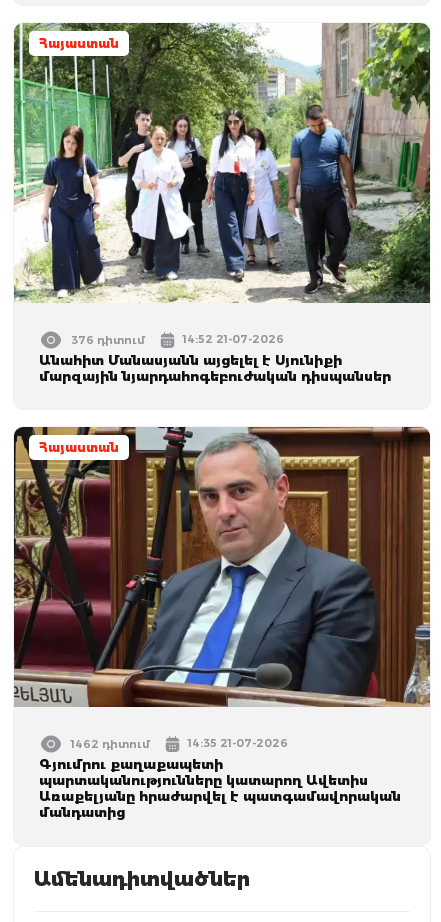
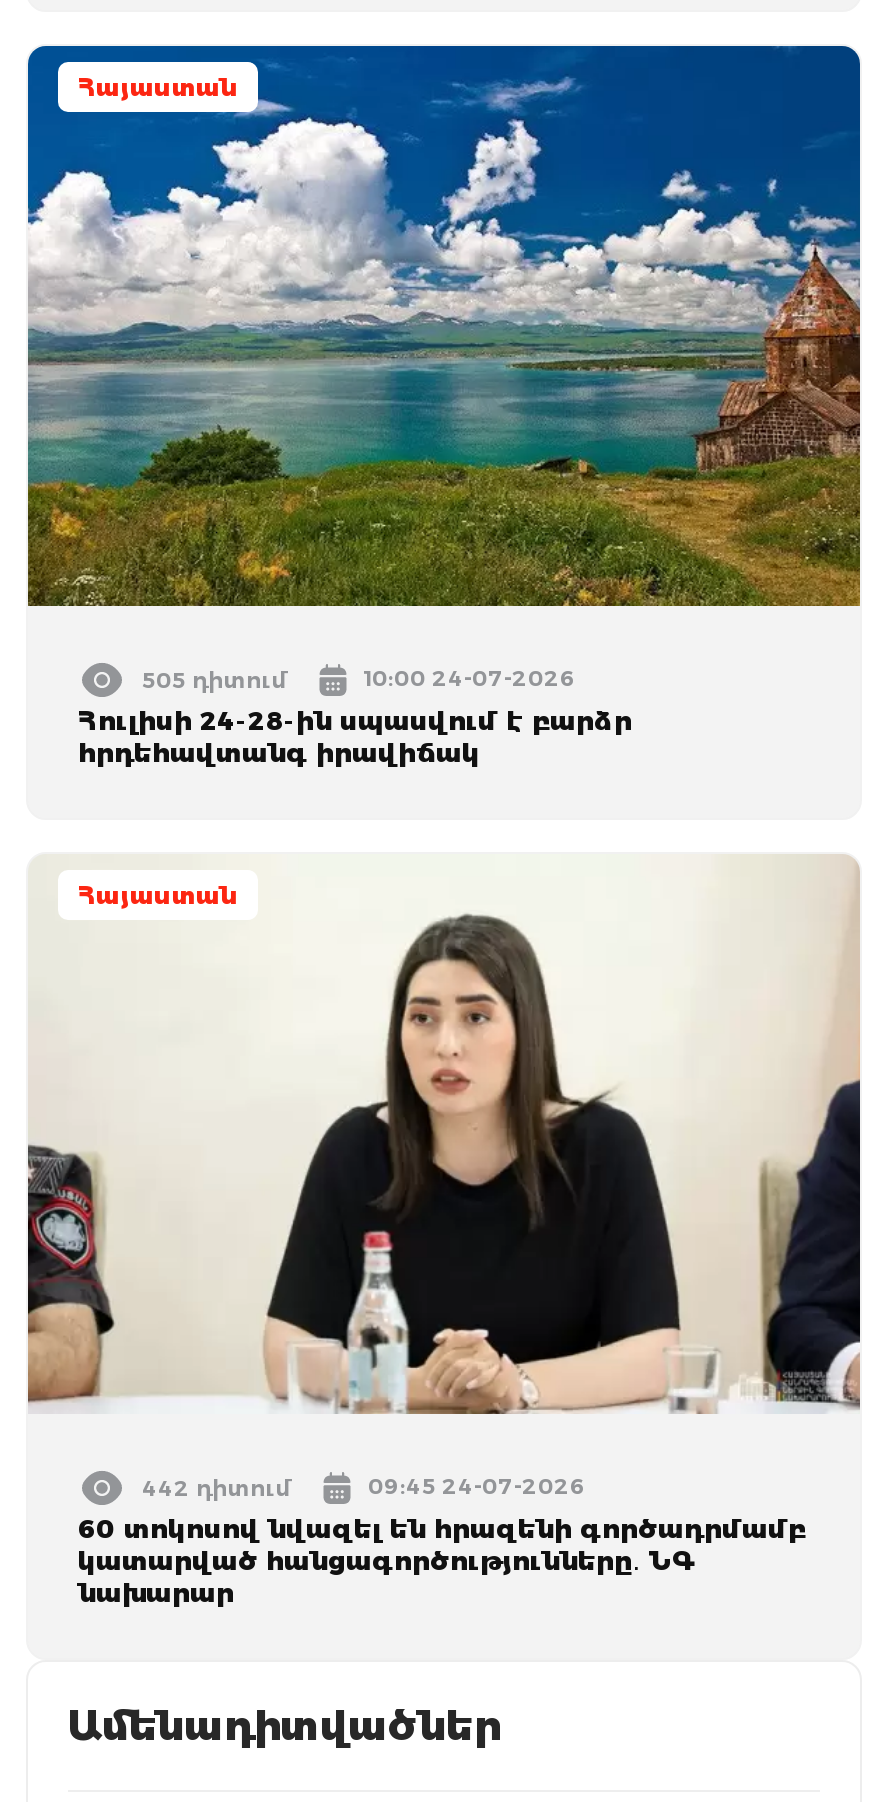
[13,22,431,384] [image] | 376 դիտում | 14:52 21-07-2026 | Անահիտ Մանասյանն այցելել է Սյունիքի | մարզային նյարդահոգեբուժական դիսպանսեր -> [26,44,862,767] [image] | 505 դիտում | 10:00 24-07-2026 | Հուլիսի 24-28-ին սպասվում է բարձր | հրդեհավտանգ իրավիճակ
[13,426,431,820] [image] | 1462 դիտում | 14:35 21-07-2026 | Գյումրու քաղաքապետի | պարտականությունները կատարող Ավետիս | Առաքելյանը հրաժարվել է պատգամավորական | մանդատից -> [28,854,862,1607] [image] | 442 դիտում | 09:45 24-07-2026 | 60 տոկոսով նվազել են հրազենի գործադրմամբ | կատարված հանցագործությունները․ ՆԳ | նախարար

